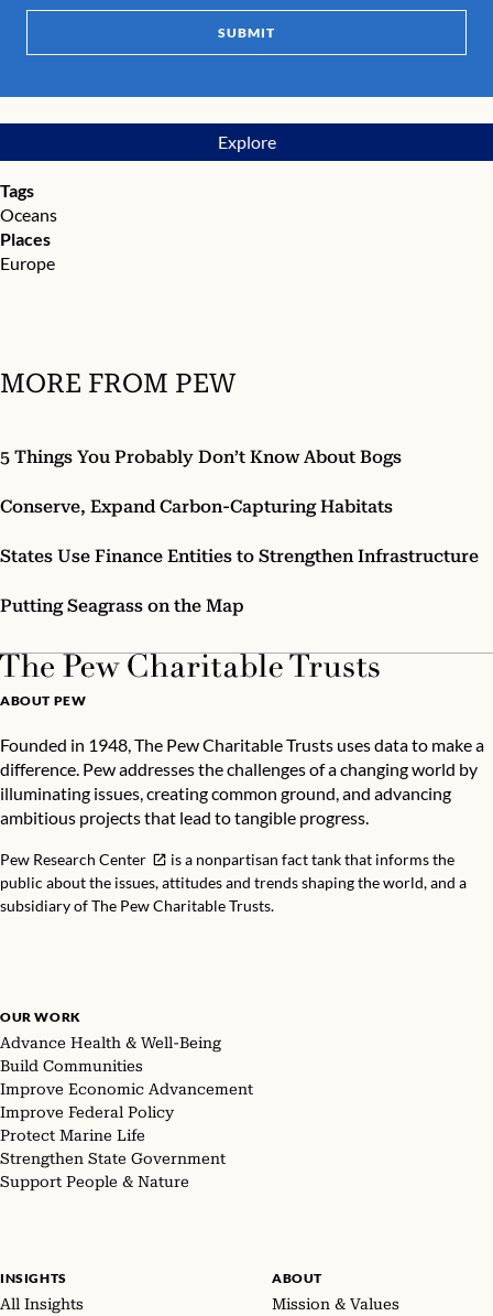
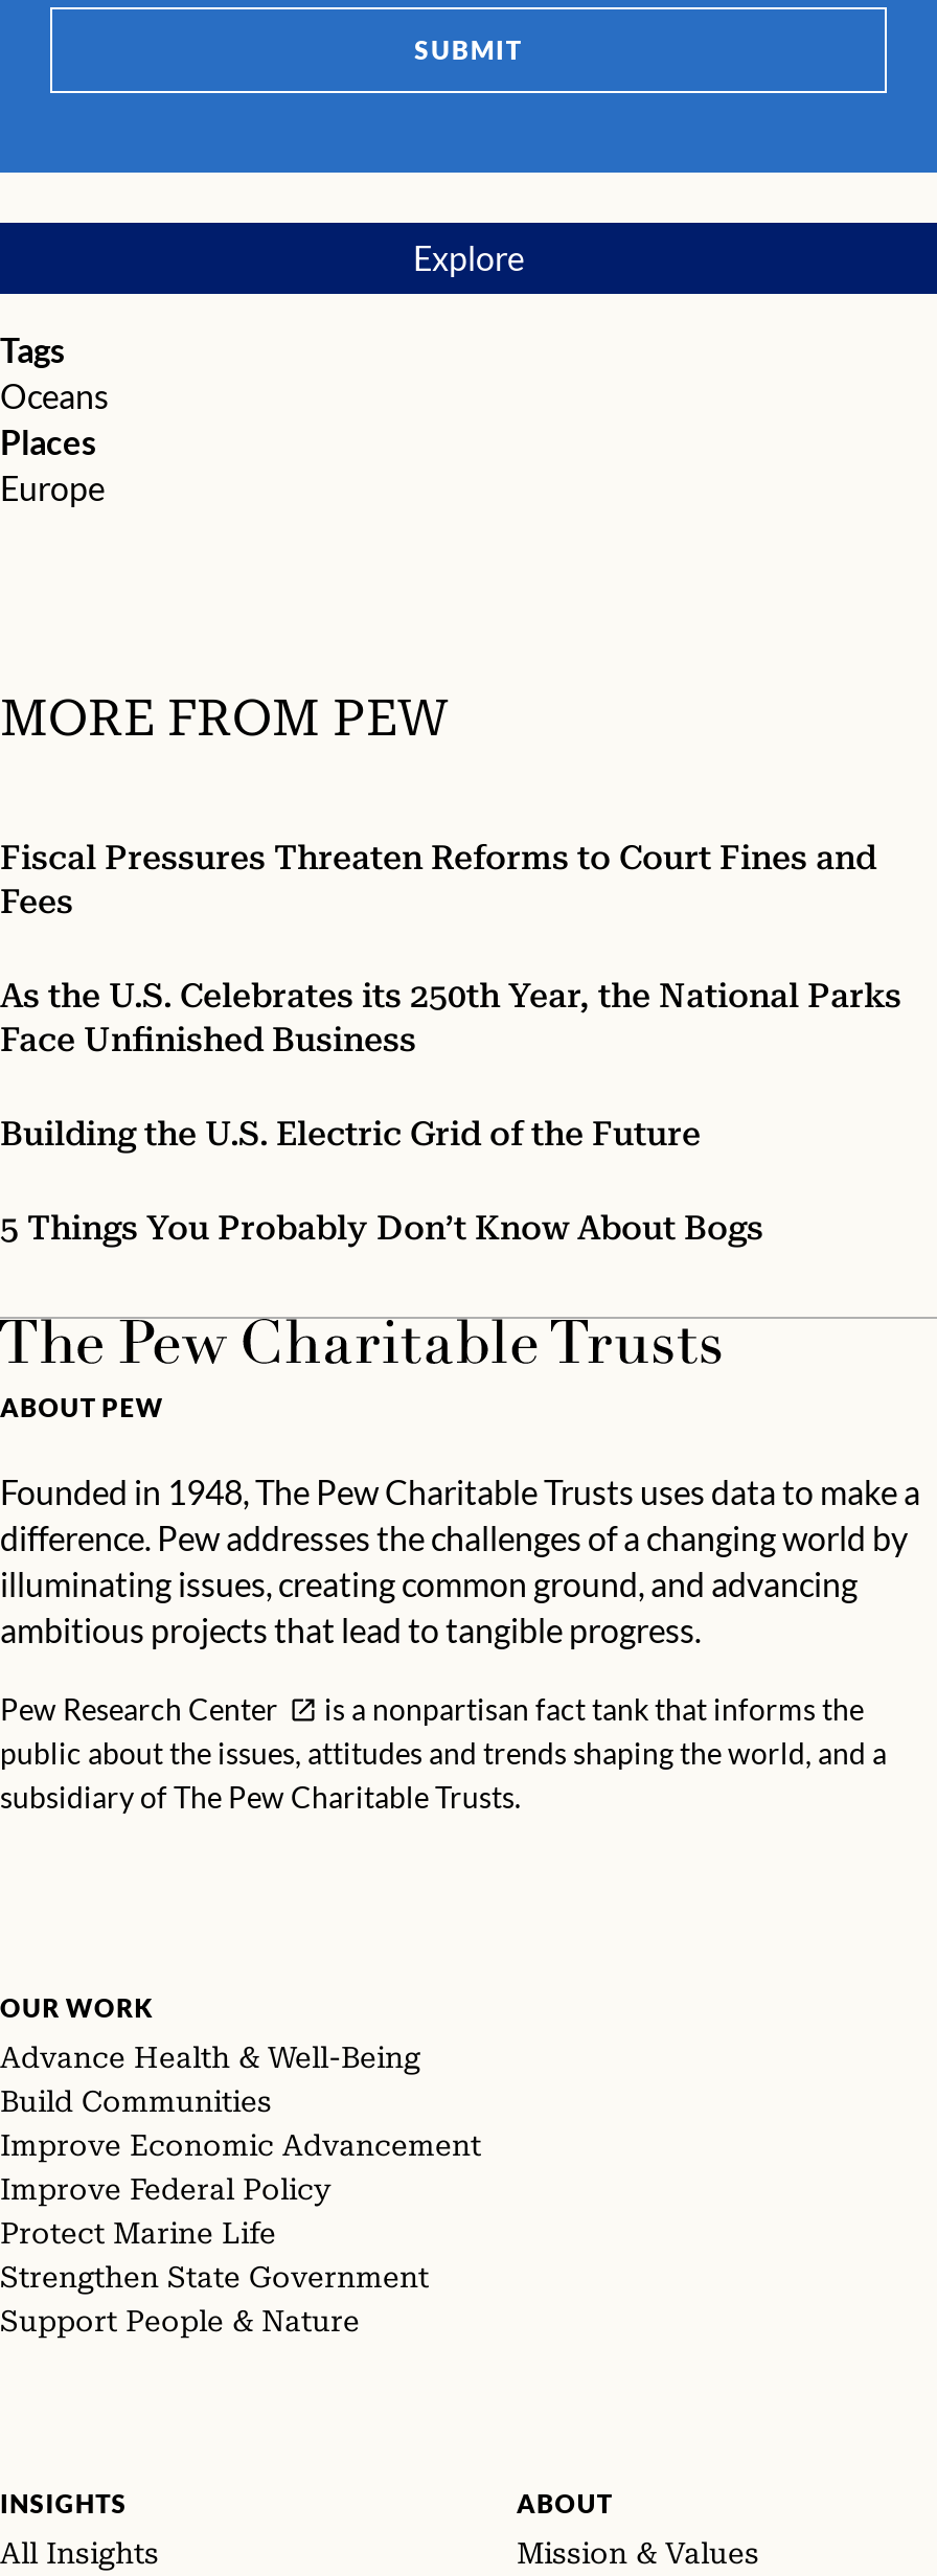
none -> [0,839,901,1155] Fiscal Pressures Threaten Reforms to Court Fines and | Fees | As the U.S. Celebrates its 250th Year, the National Parks | Face Unfinished Business | Building the U.S. Electric Grid of the Future
moved [0,447,402,468] -> [0,1209,763,1249]: 5 Things You Probably Don’t Know About Bogs
[0,497,479,617] Conserve, Expand Carbon-Capturing Habitats | States Use Finance Entities to Strengthen Infrastructure | Putting Seagrass on the Map -> none

